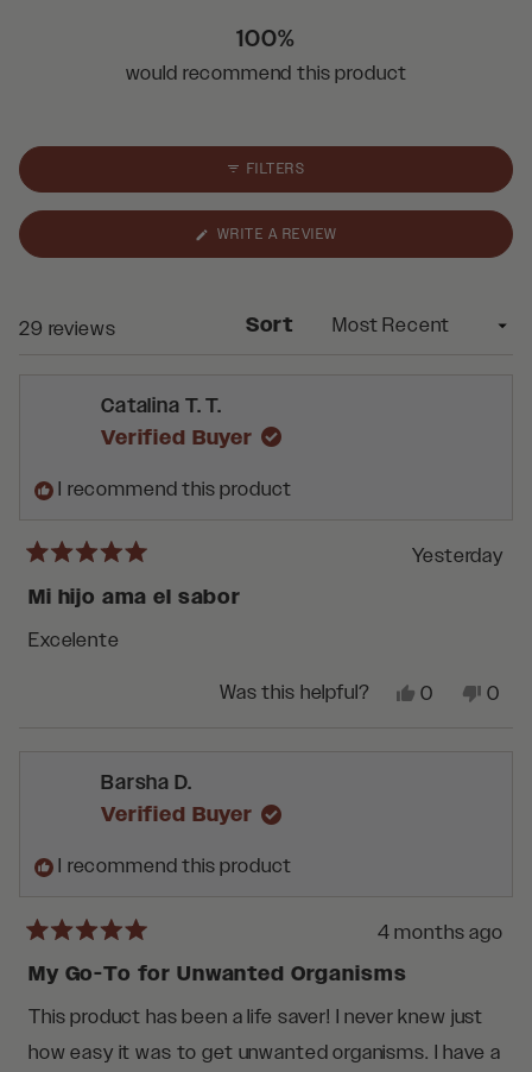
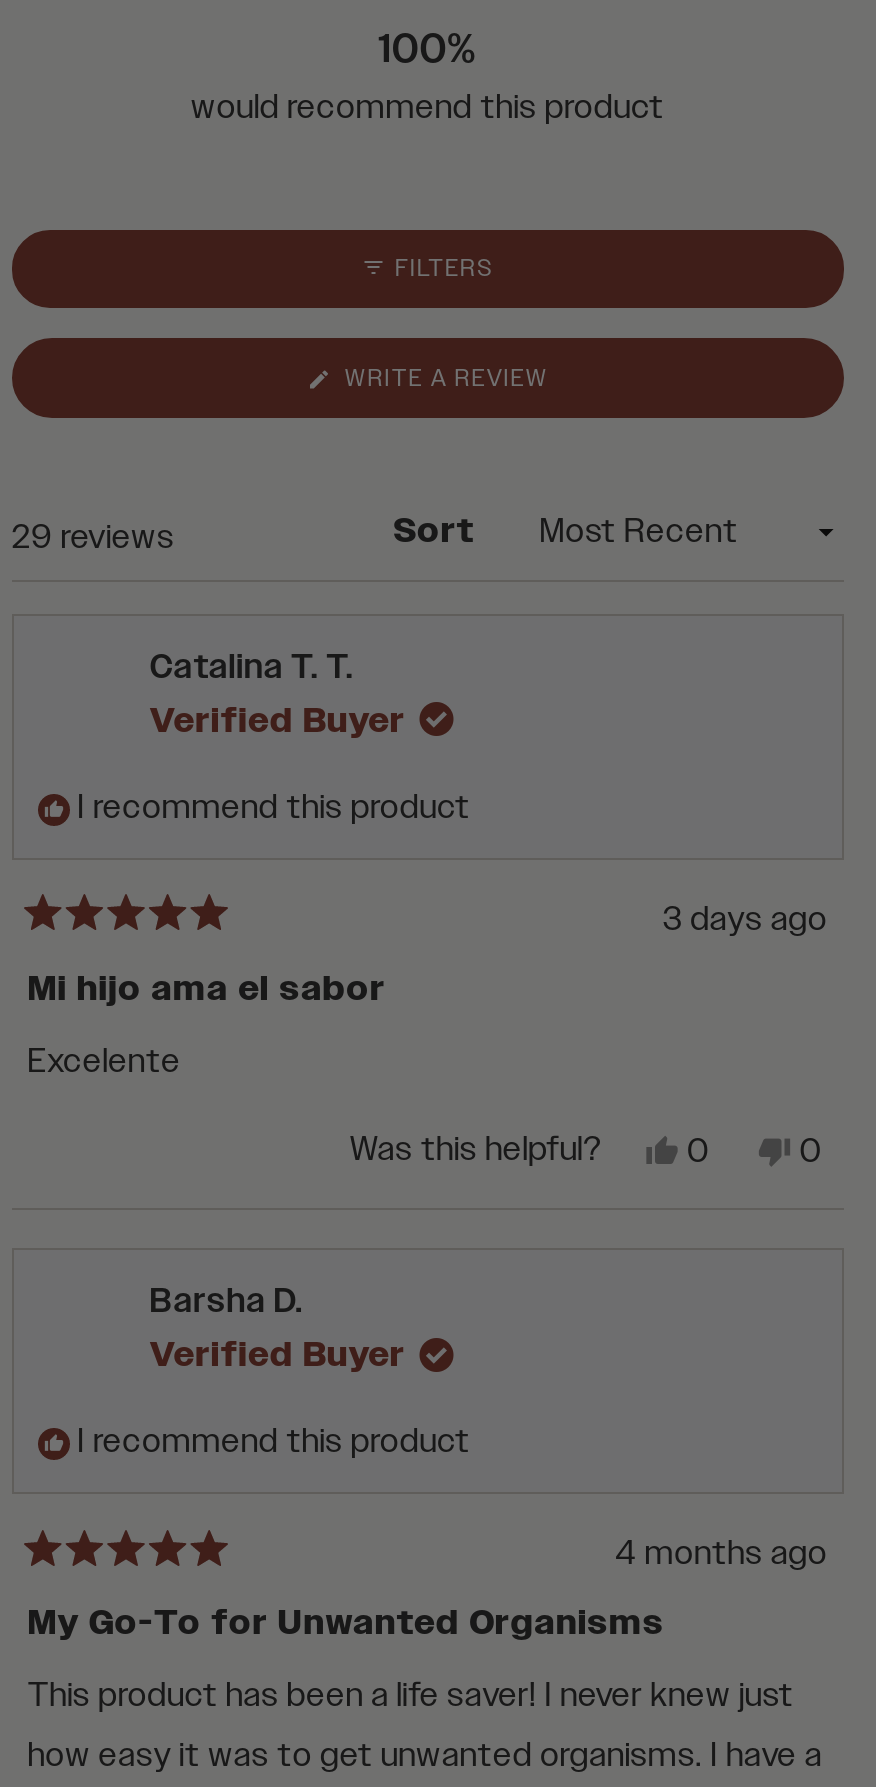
[412,544,503,567] Yesterday -> [663,899,828,937] 3 days ago

